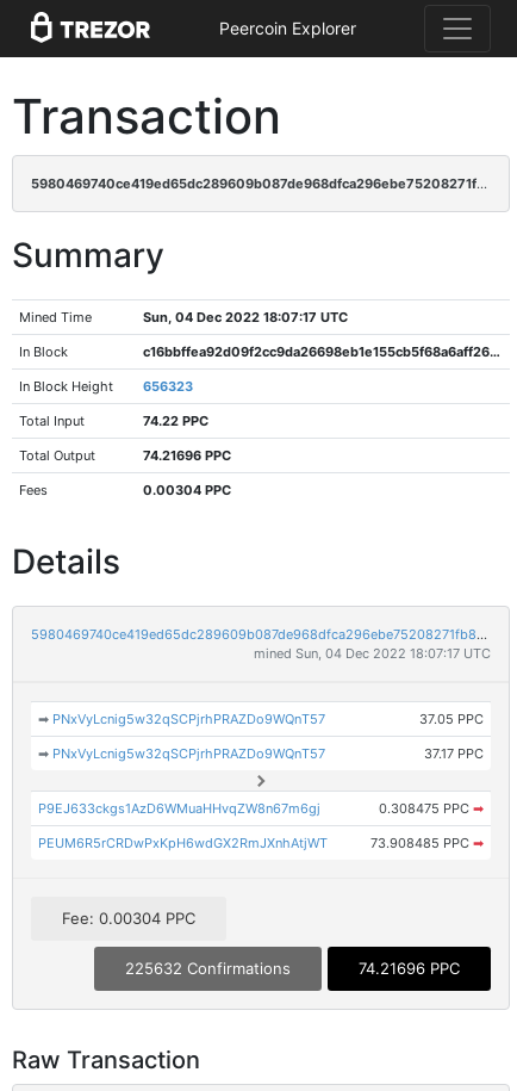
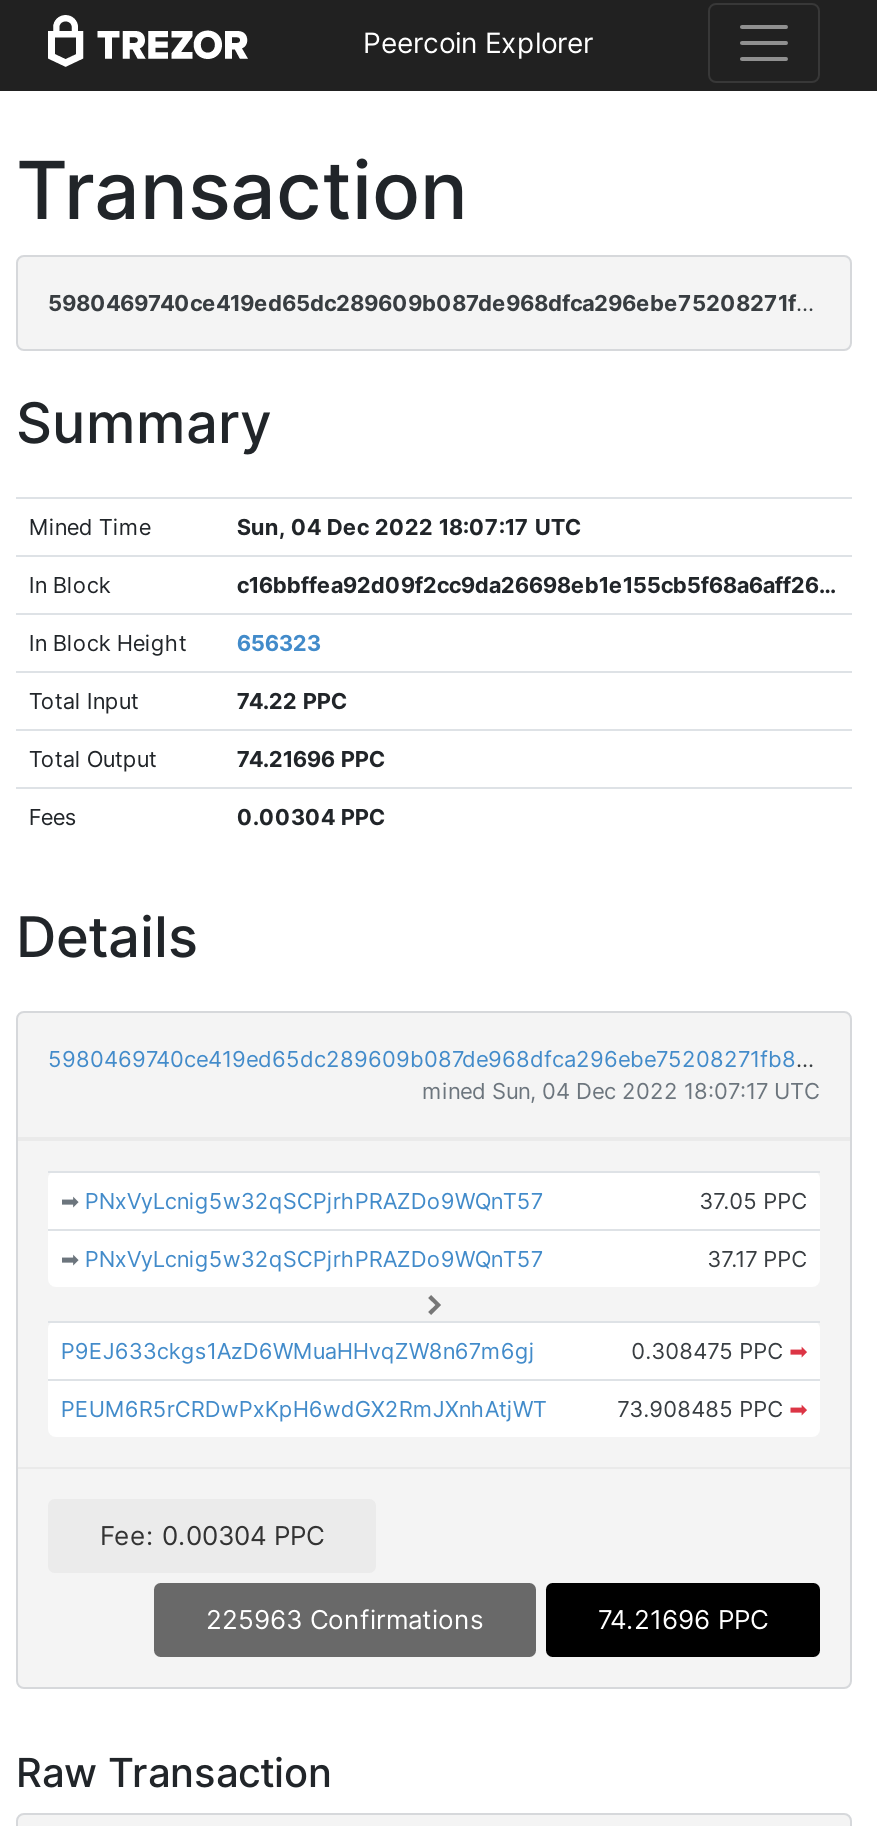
[125,959,291,978] 225632 Confirmations -> [206,1604,484,1636] 225963 Confirmations

